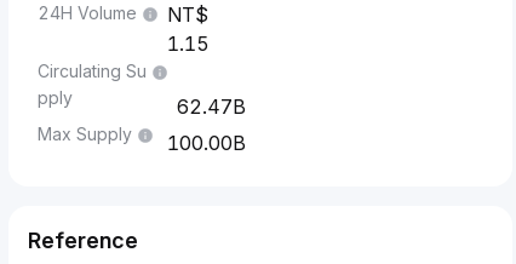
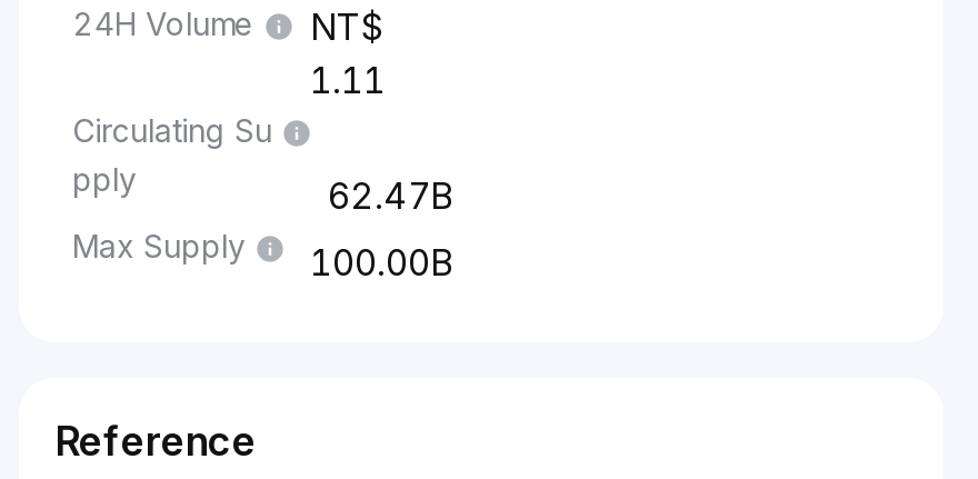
[167,31,210,56] 1.15 -> [310,58,386,102] 1.11

